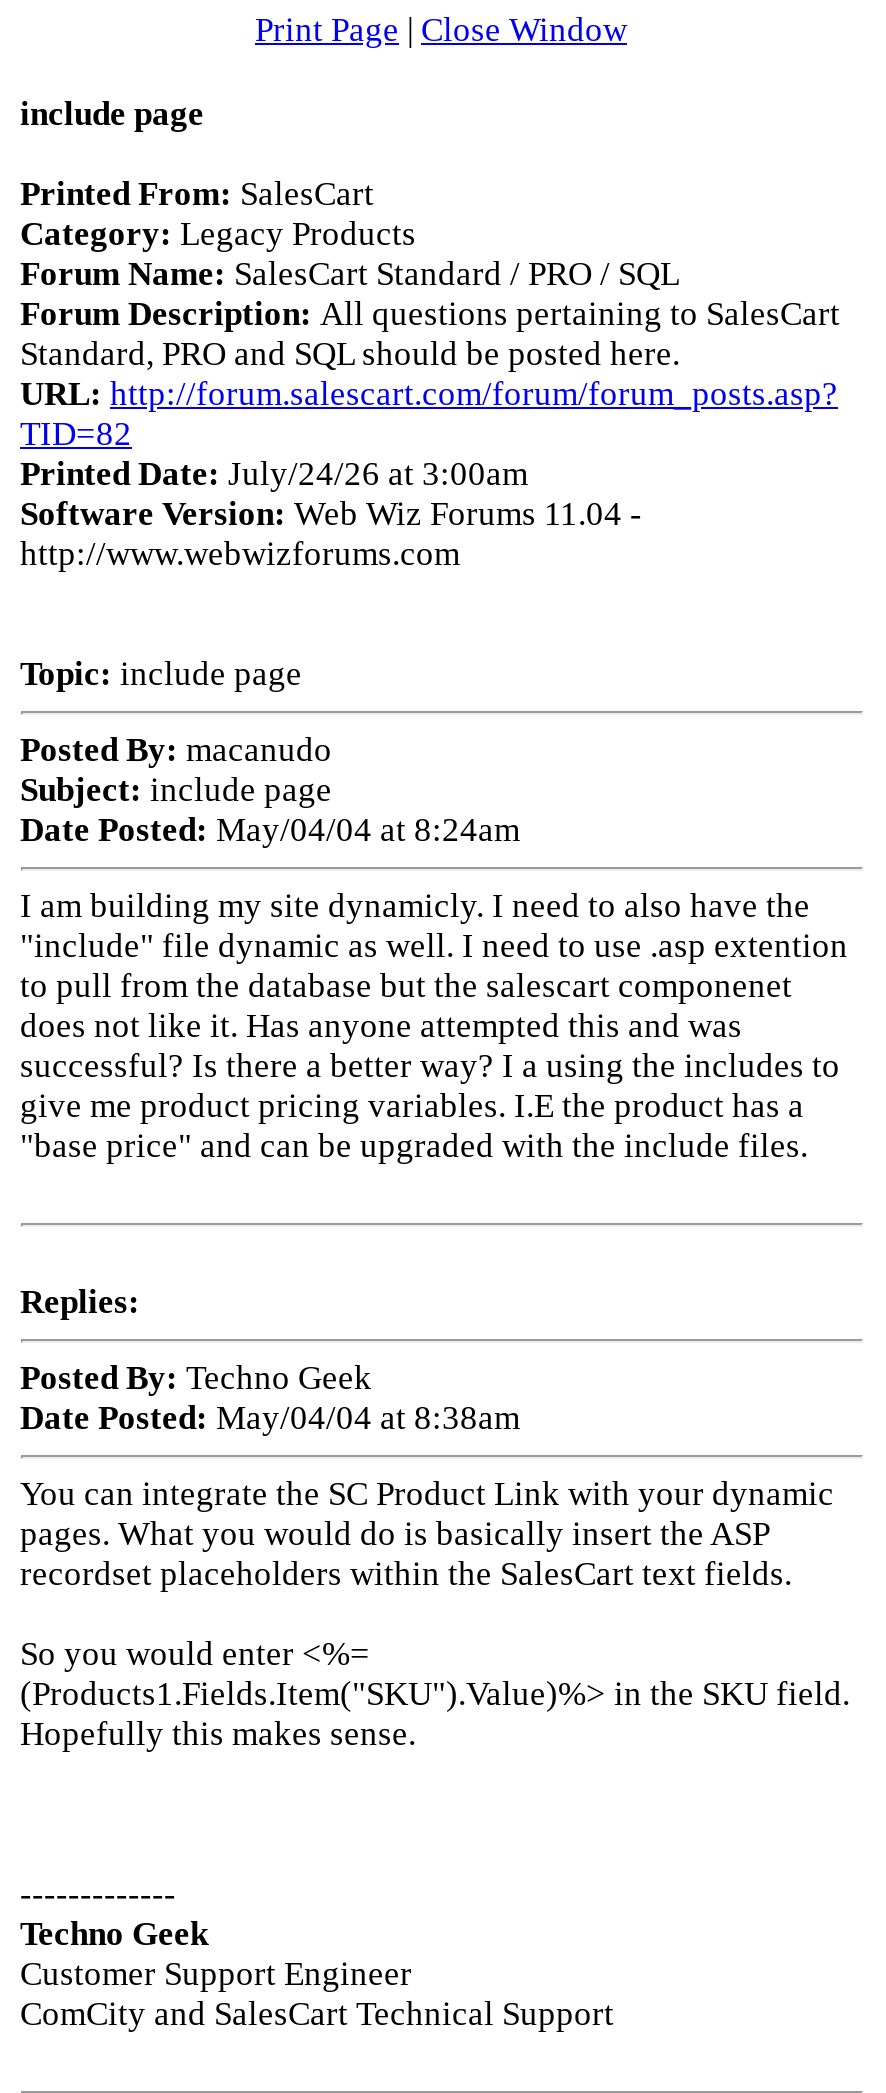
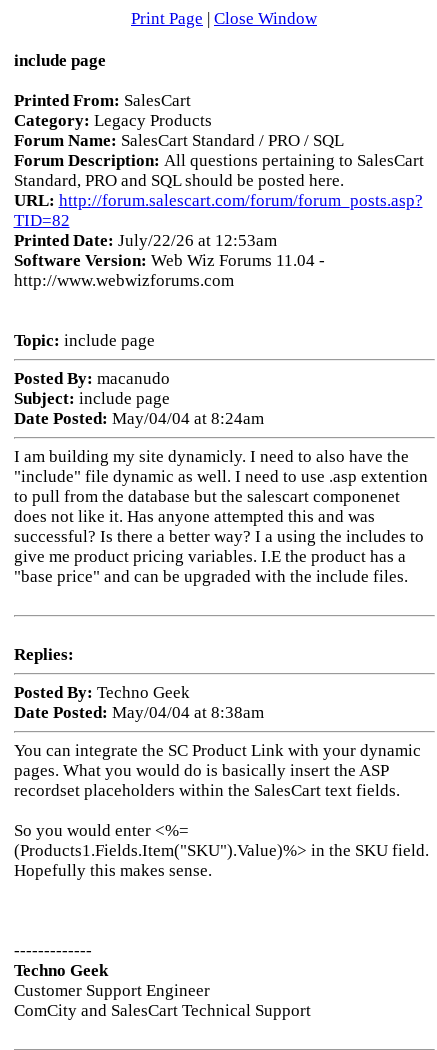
[20,455,528,493] Printed Date: July/24/26 at 3:00am -> [13,231,276,250] Printed Date: July/22/26 at 12:53am

